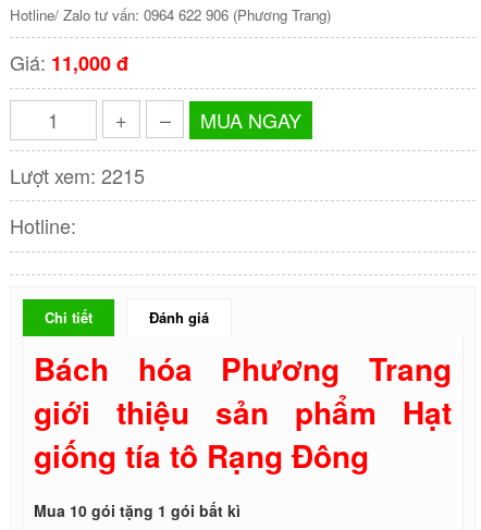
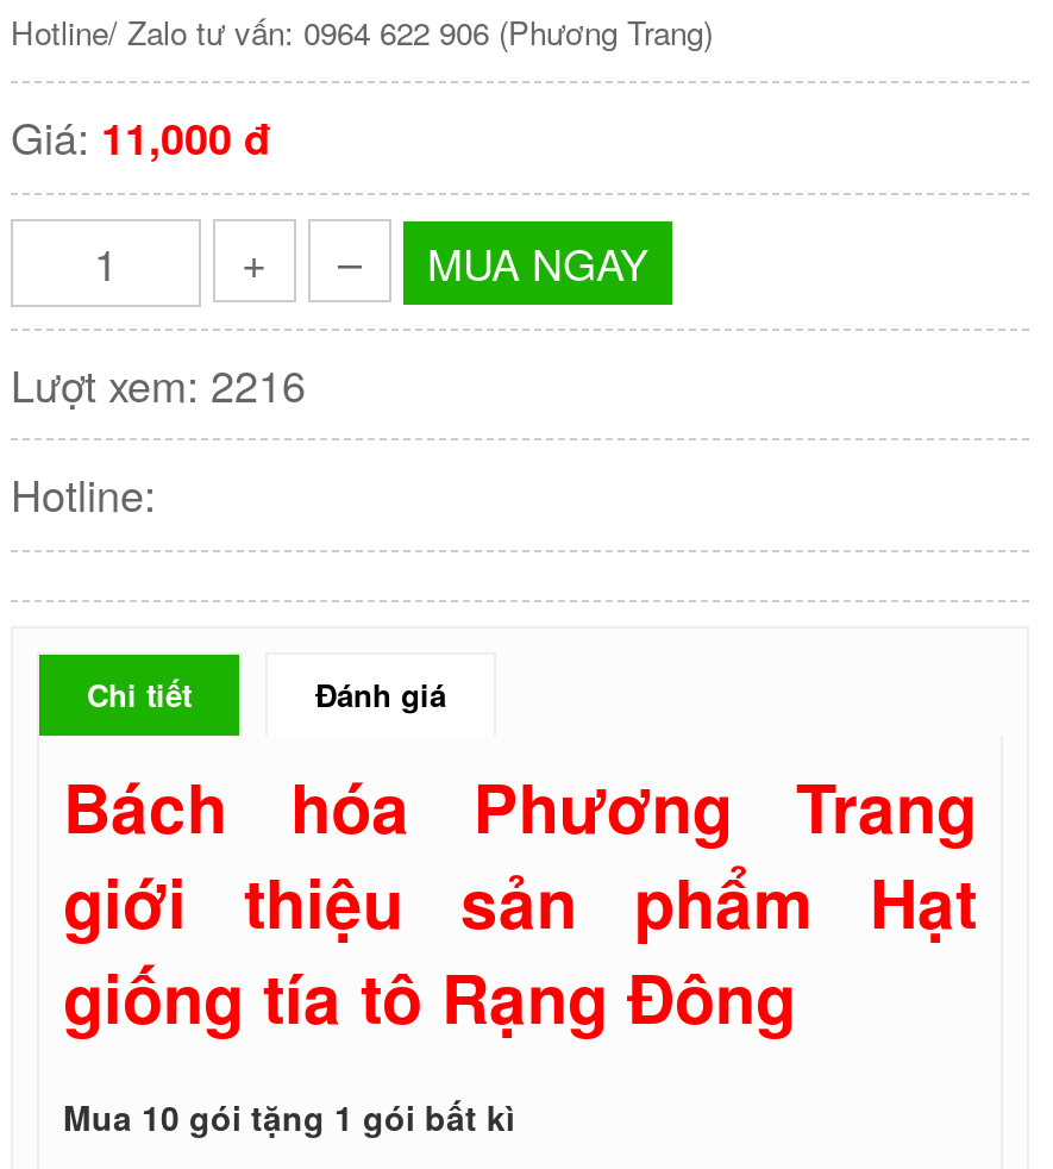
[10,161,145,189] Lượt xem: 2215 -> [11,352,306,414] Lượt xem: 2216

